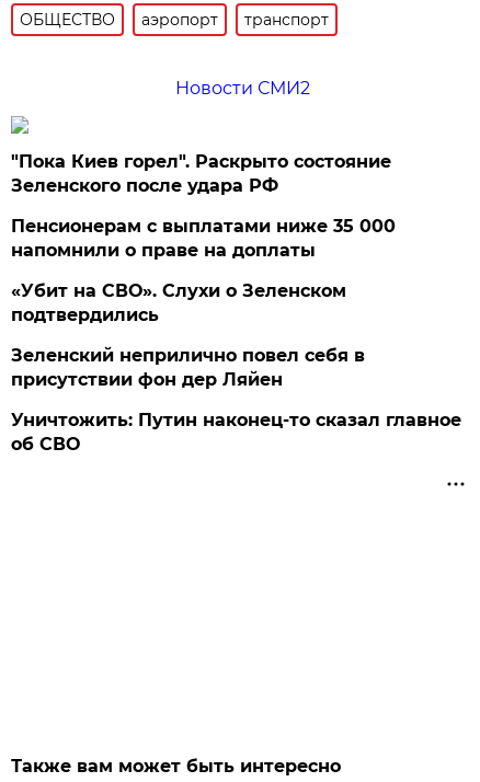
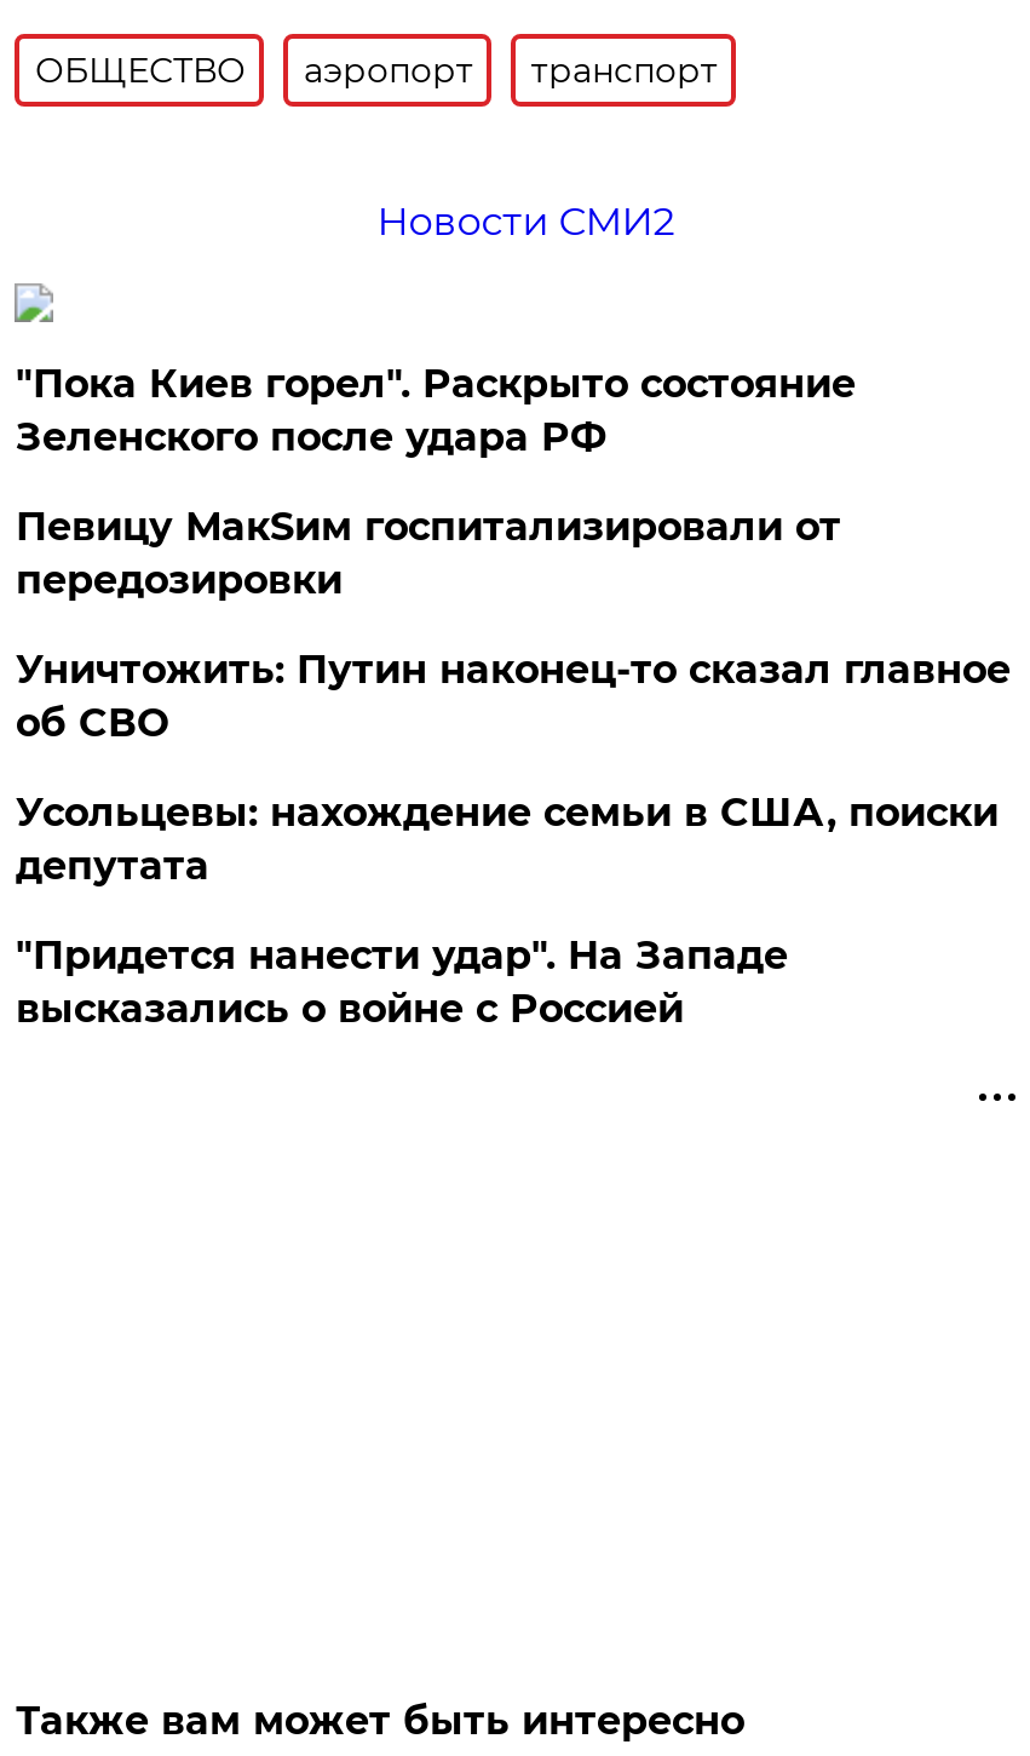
[11,216,396,390] Пенсионерам с выплатами ниже 35 000 | напомнили о праве на доплаты | «Убит на СВО». Слухи о Зеленском | подтвердились | Зеленский неприлично повел cебя в | присутствии фон дер Ляйен -> [15,504,841,603] Певицу МакSим госпитализировали от | передозировки
moved [11,410,462,455] -> [15,647,1010,746]: Уничтожить: Путин наконец-то сказал главное | об СВО
none -> [15,790,998,1032] Усольцевы: нахождение семьи в США, поиски | депутата | "Придется нанести удар". На Западе | высказались о войне с Россией

